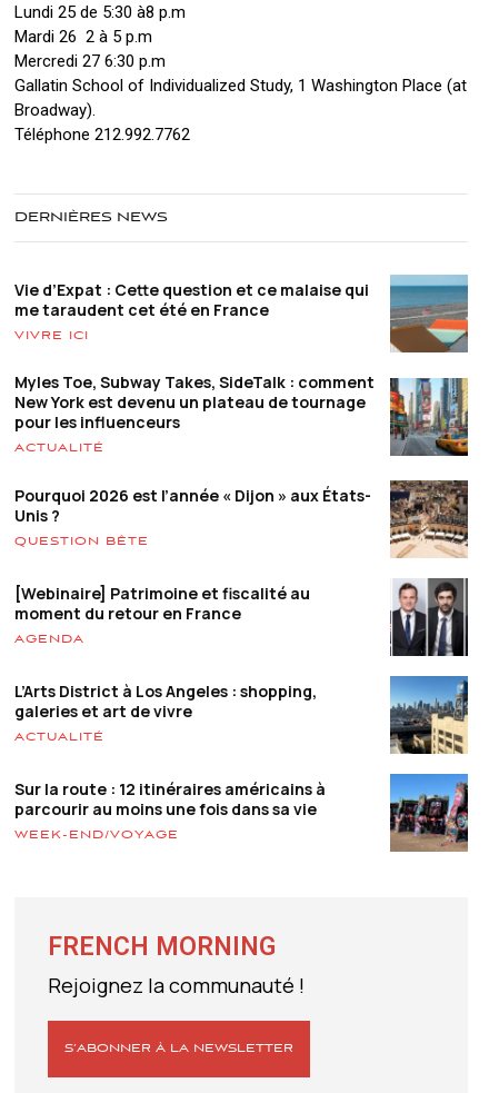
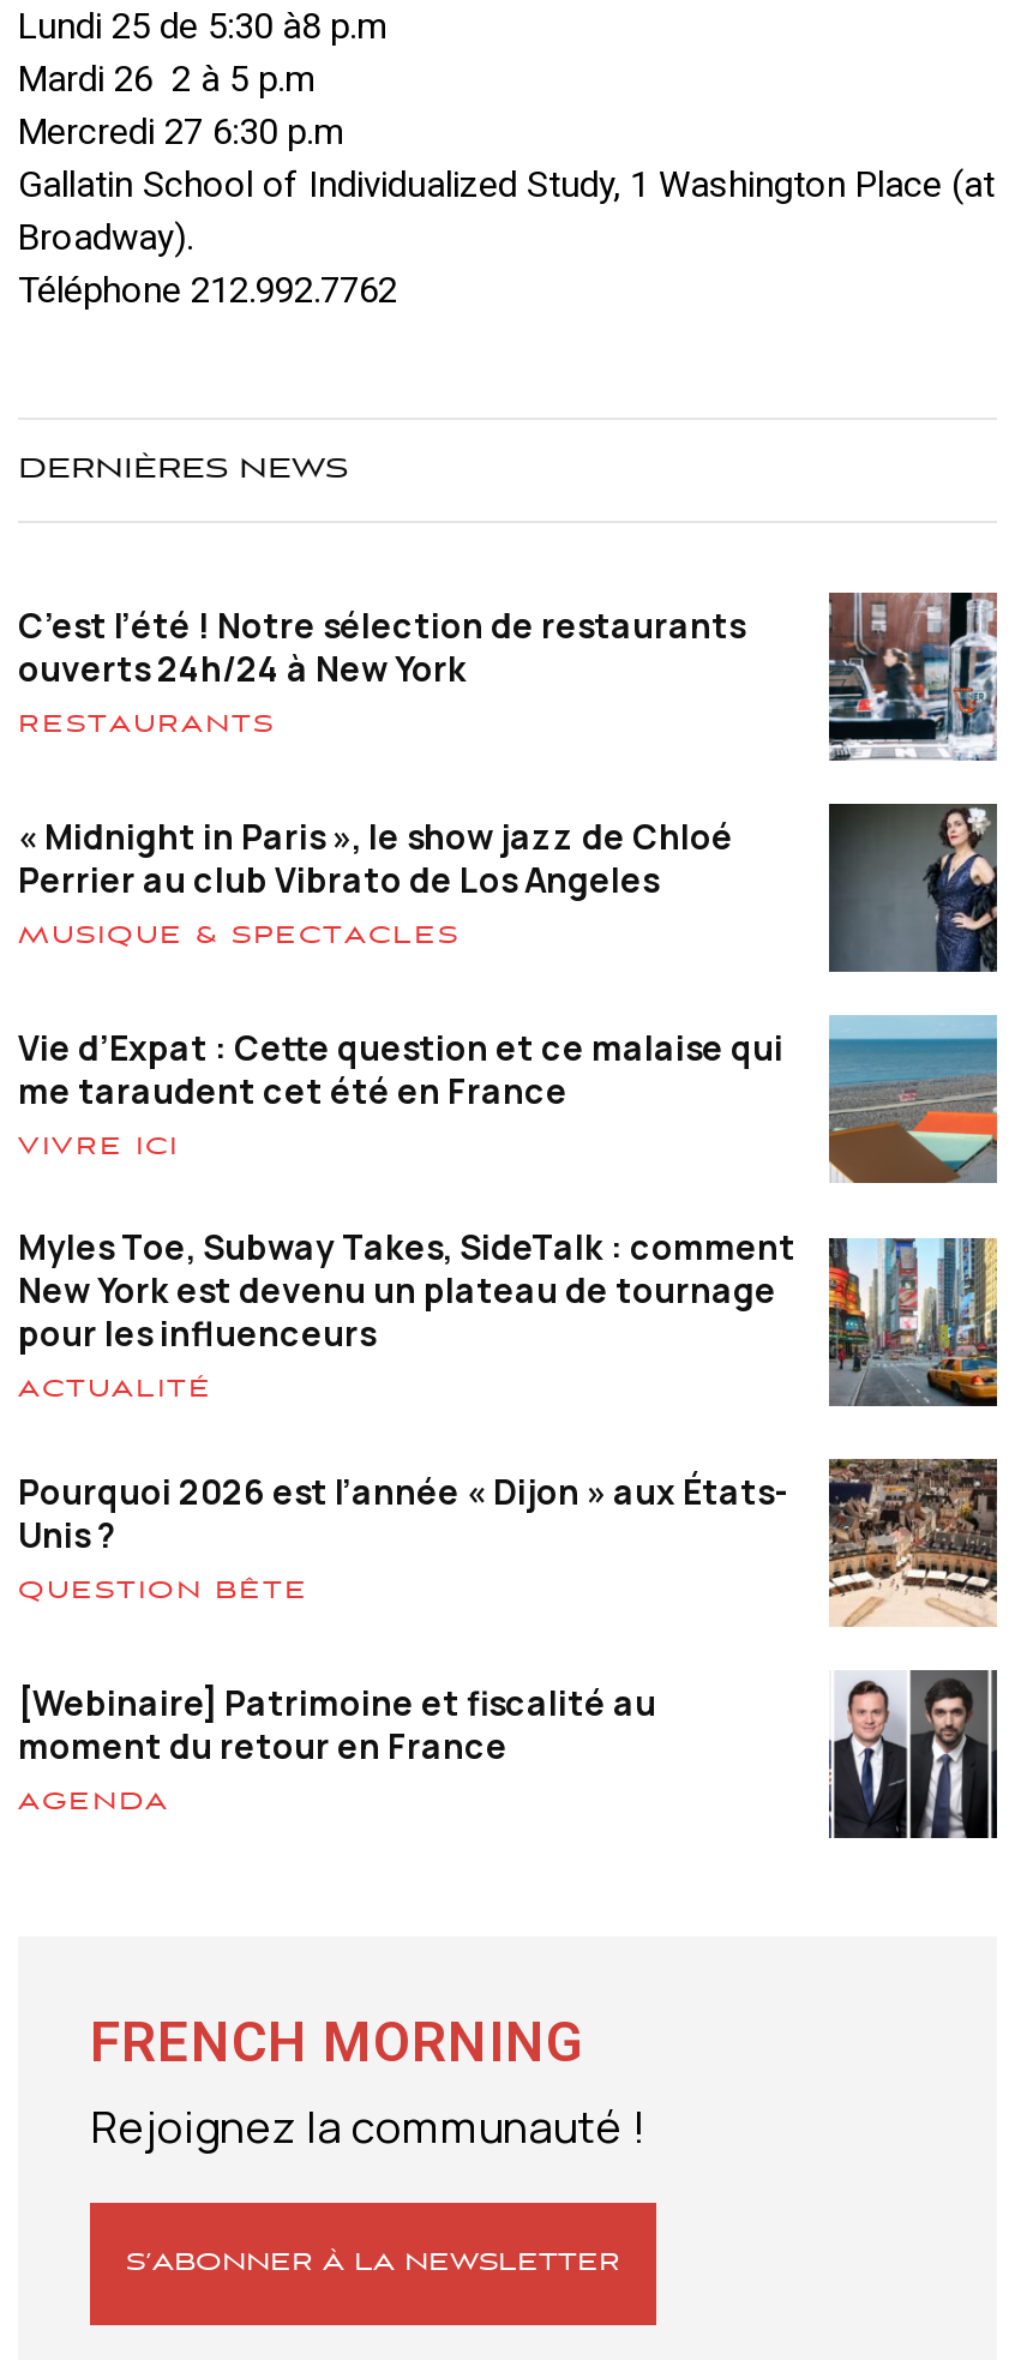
none -> [18,590,999,949] [image] | C’est l’été ! Notre sélection de restaurants | ouverts 24h/24 à New York | RESTAURANTS | « Midnight in Paris », le show jazz de Chloé | Perrier au club Vibrato de Los Angeles | MUSIQUE & SPECTACLES
none -> [827,801,999,974] [image]
moved [14,279,470,645] -> [18,1023,1002,1815]: [image] | Vie d’Expat : Cette question et ce malaise qui | me taraudent cet été en France | ... | moment du retour en France | AGENDA
[14,680,326,841] L’Arts District à Los Angeles : shopping, | galeries et art de vivre | ACTUALITÉ | Sur la route : 12 itinéraires américains à | parcourir au moins une fois dans sa vie | WEEK-END/VOYAGE -> none
[389,675,469,755] [image] -> none
[389,773,469,853] [image] -> none

